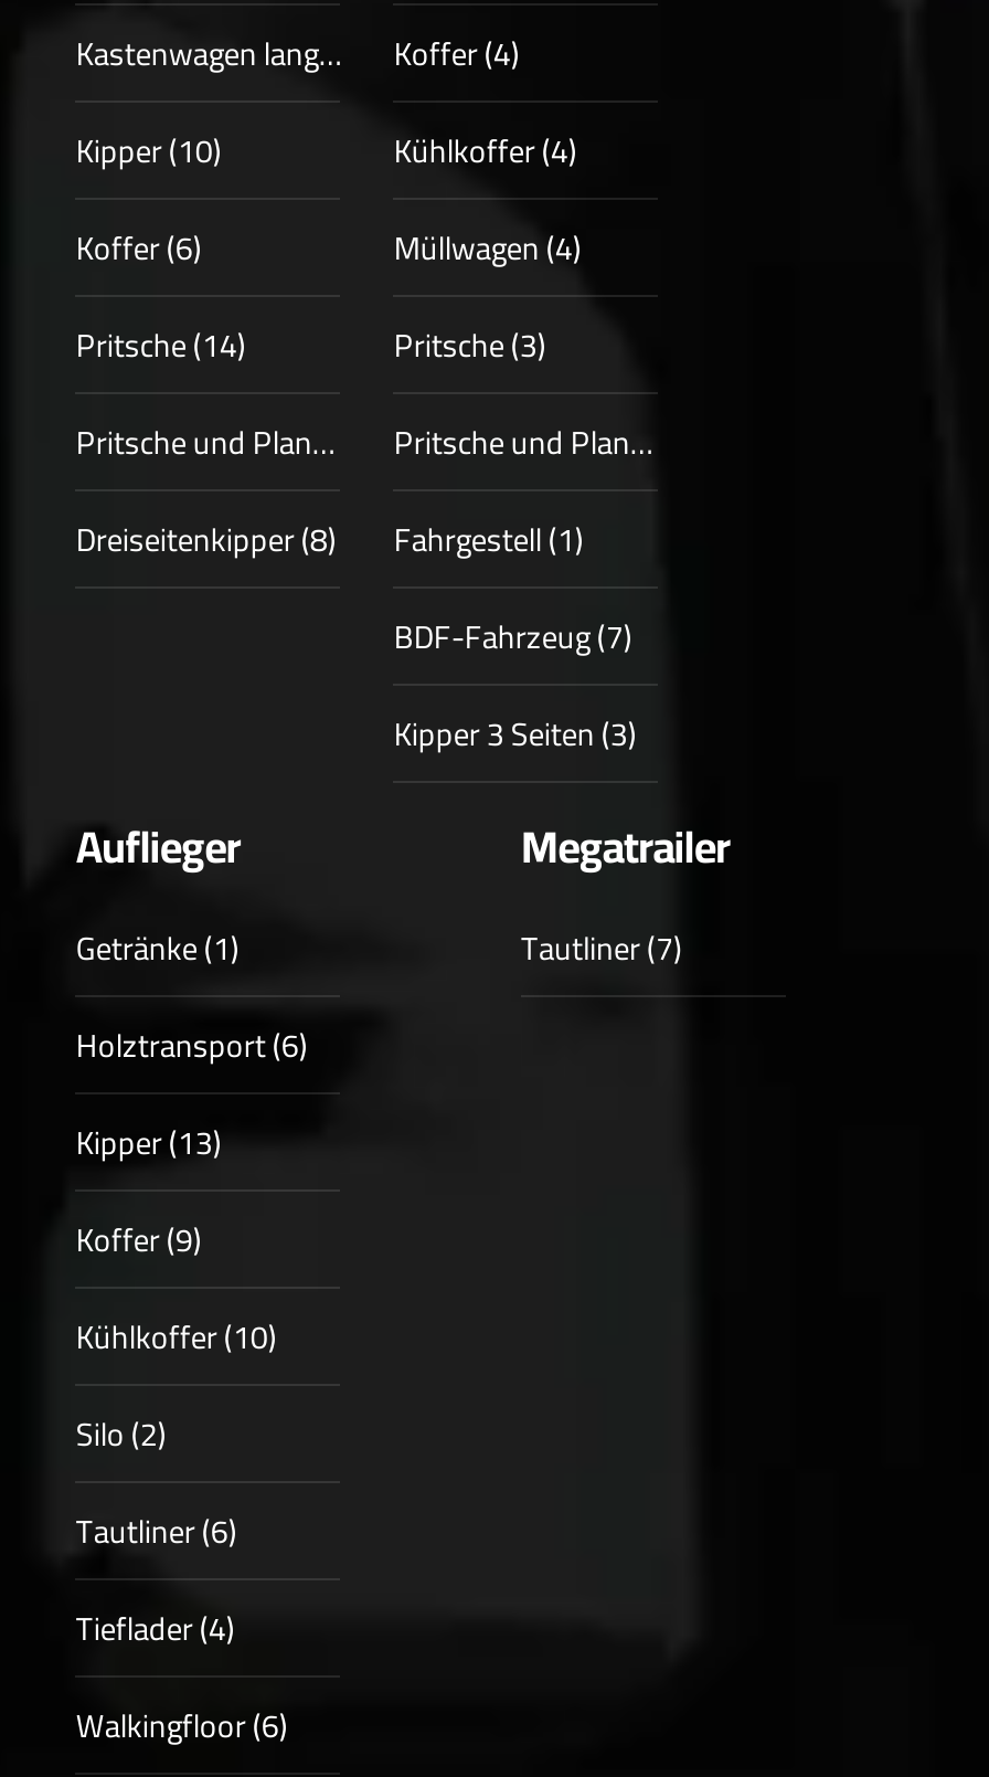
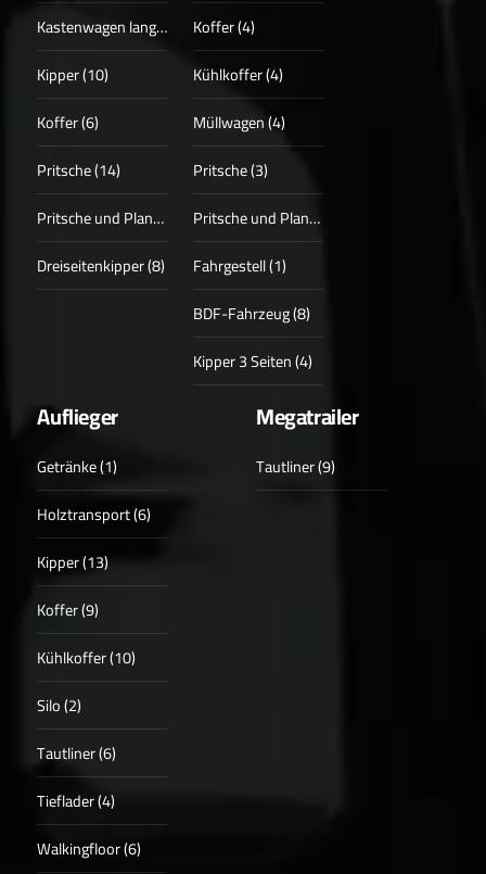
[394,605,632,665] BDF-Fahrzeug (7) -> [194,298,311,327] BDF-Fahrzeug (8)
[394,703,637,762] Kipper 3 Seiten (3) -> [194,346,313,375] Kipper 3 Seiten (4)
[521,917,682,977] Tautliner (7) -> [256,451,335,481] Tautliner (9)

